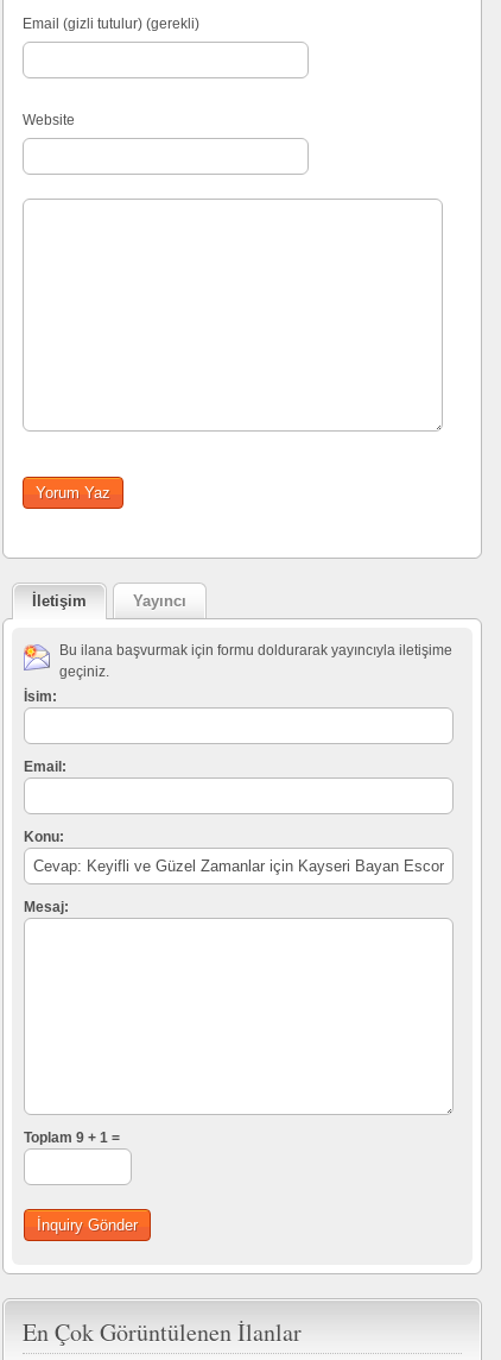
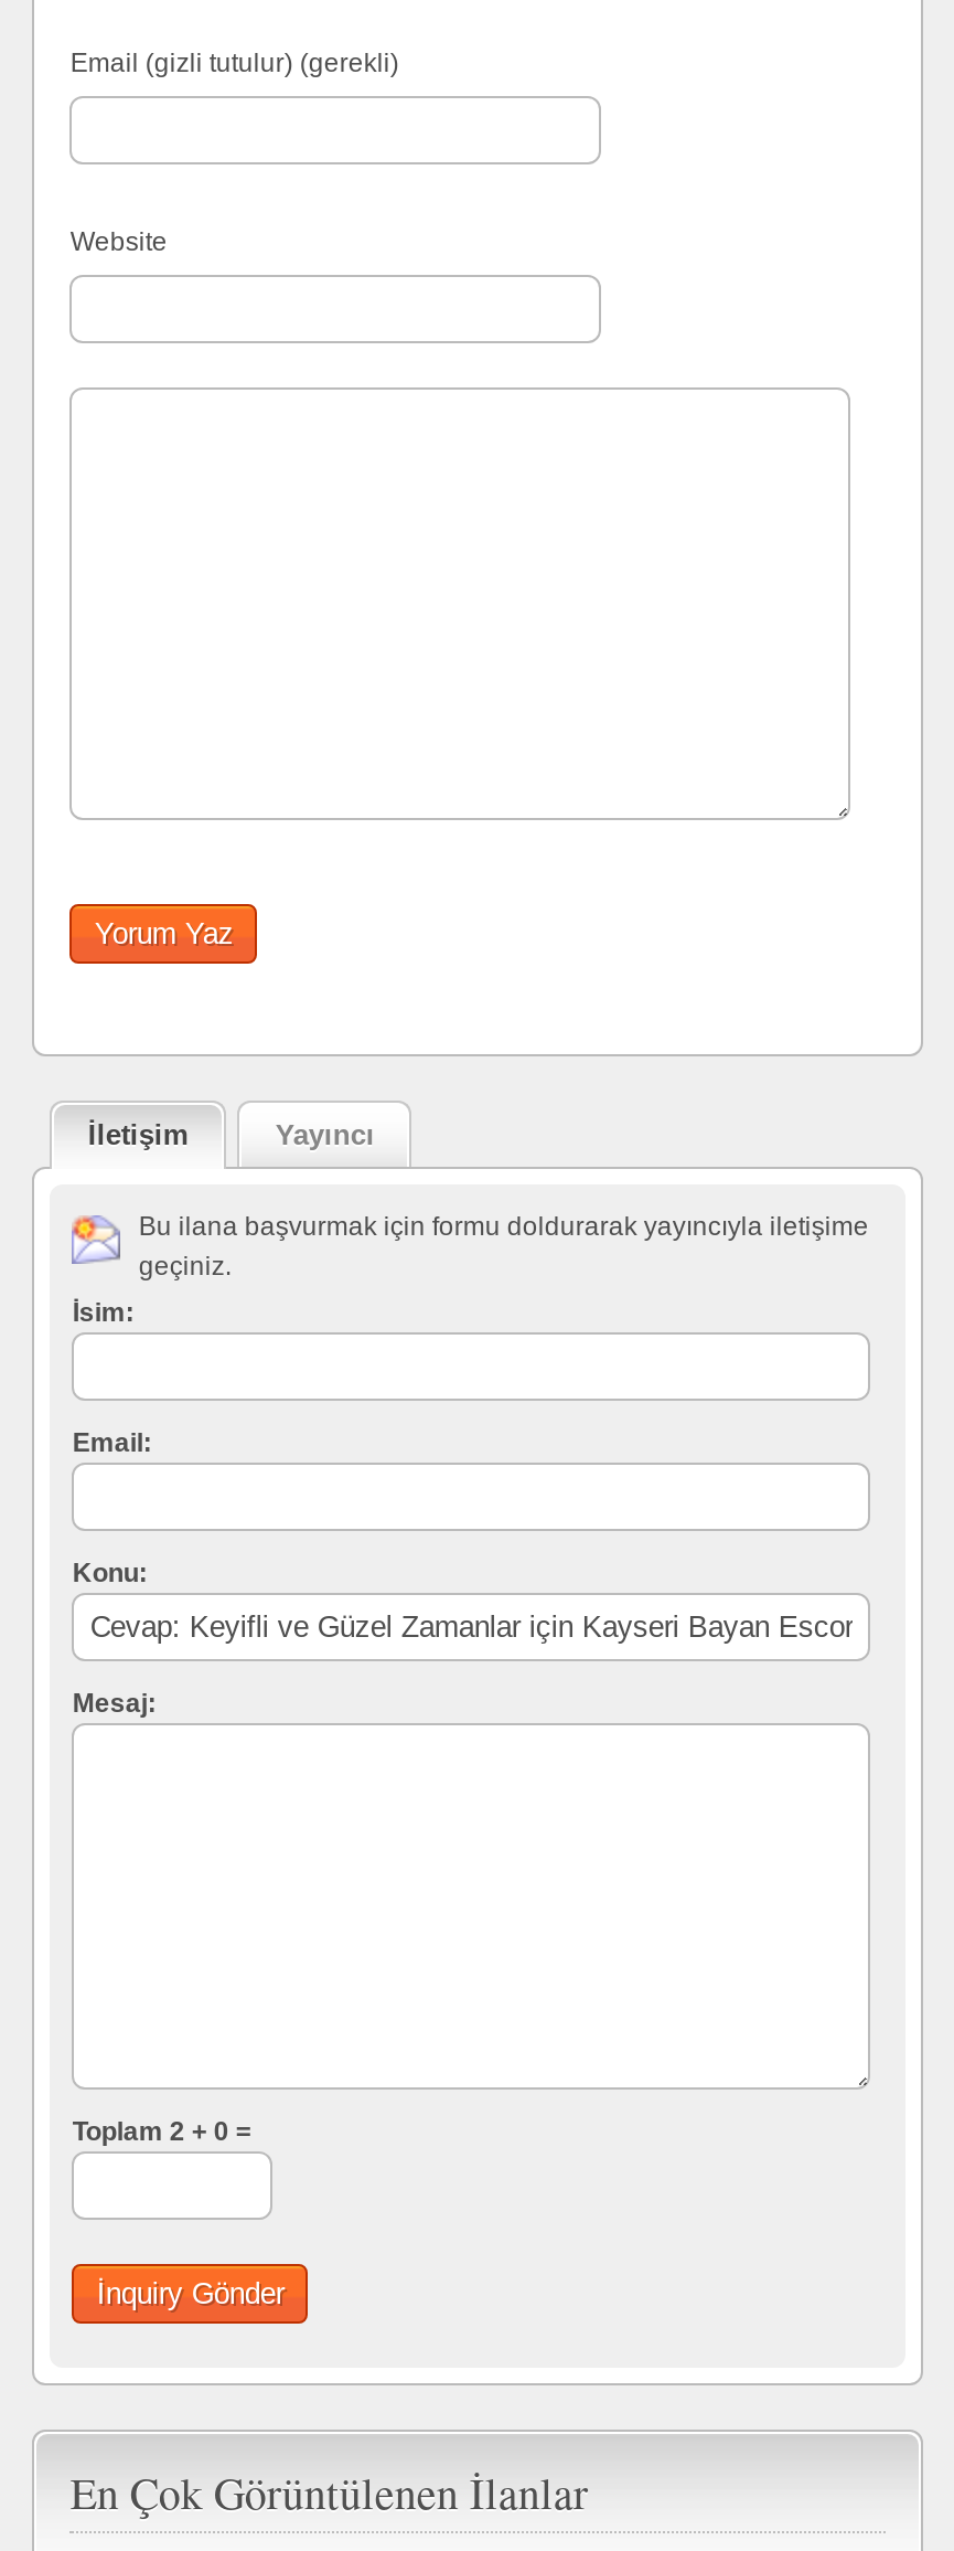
[24,1129,120,1146] Toplam 9 + 1 = -> [73,2116,251,2147] Toplam 2 + 0 =

